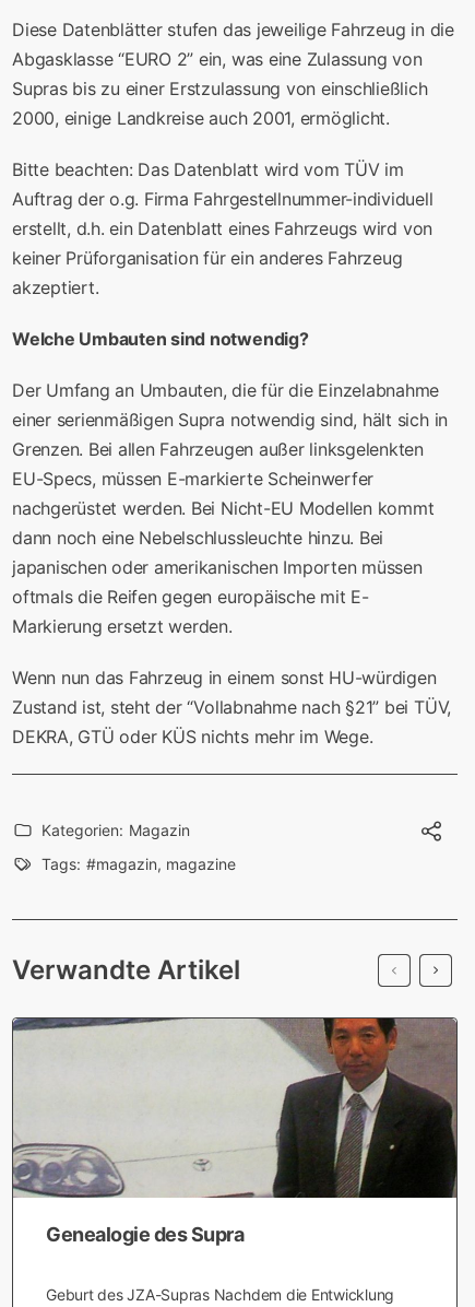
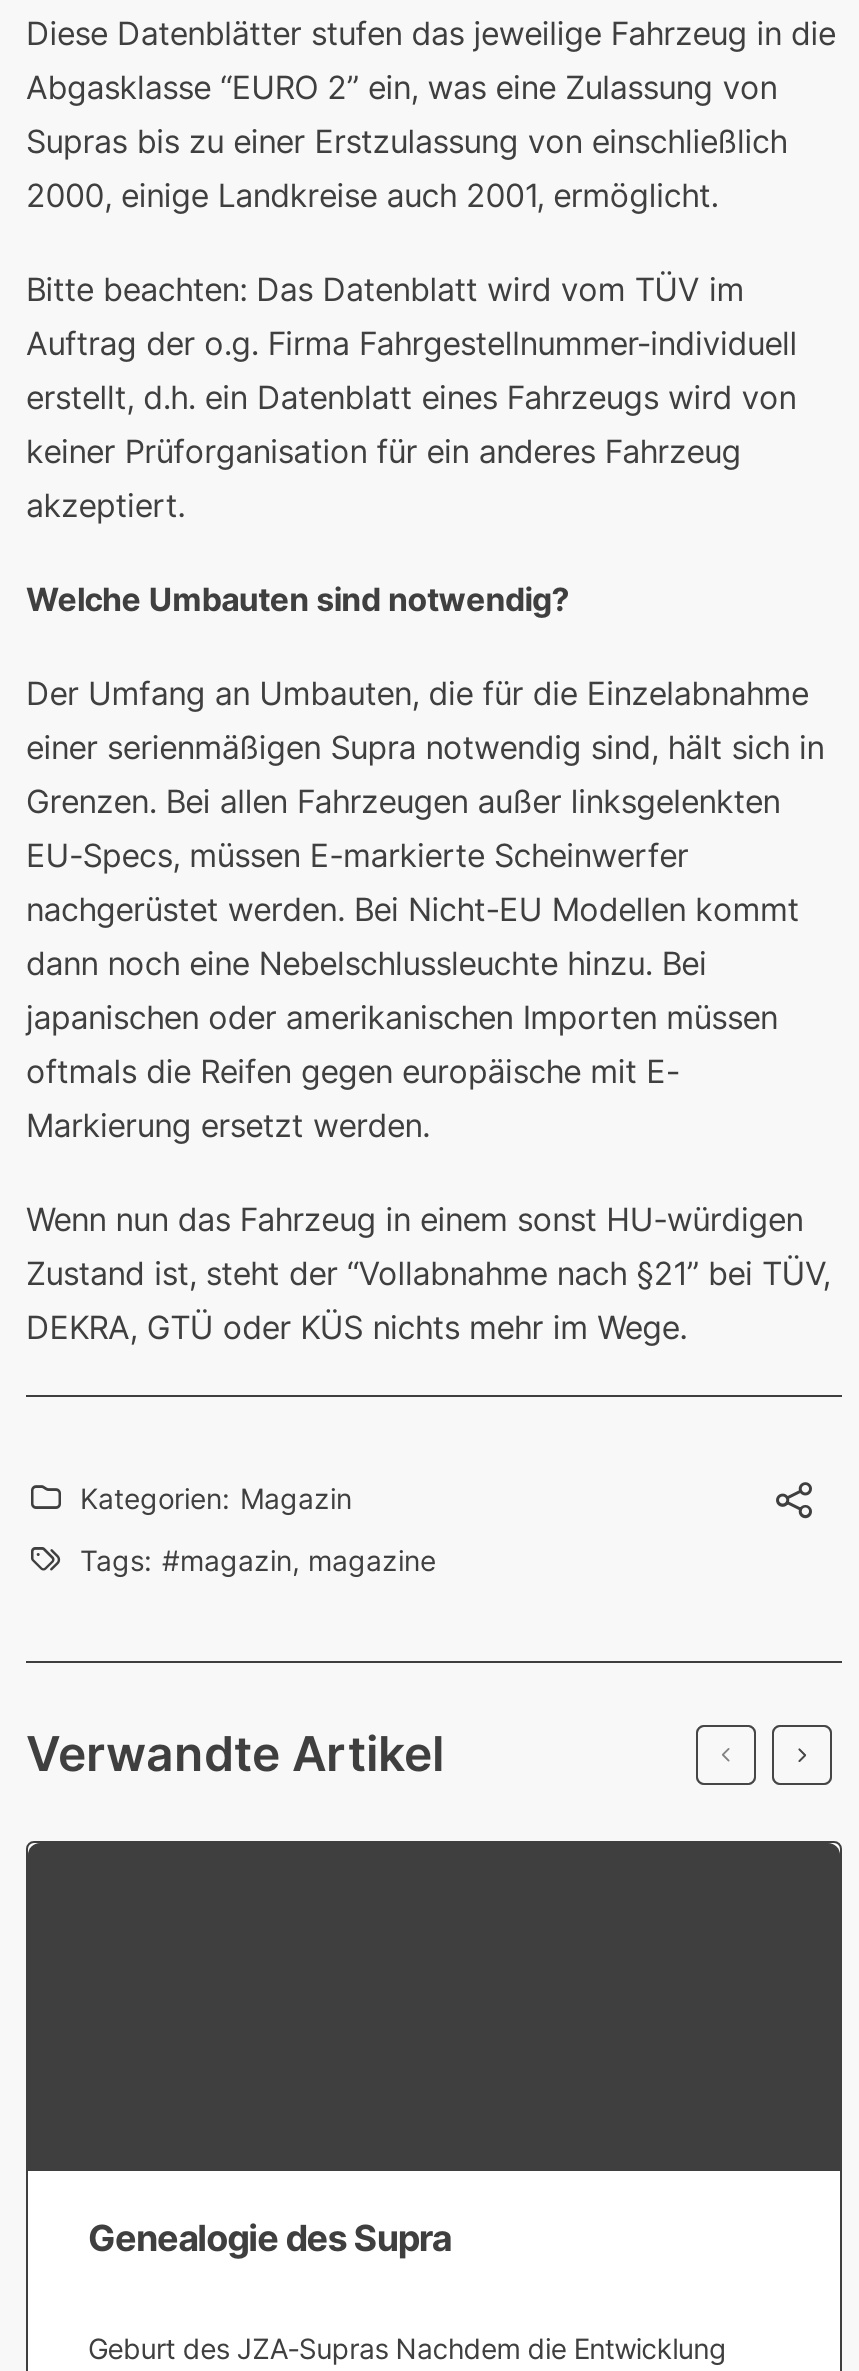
[12,1017,455,1198] [image] -> none

